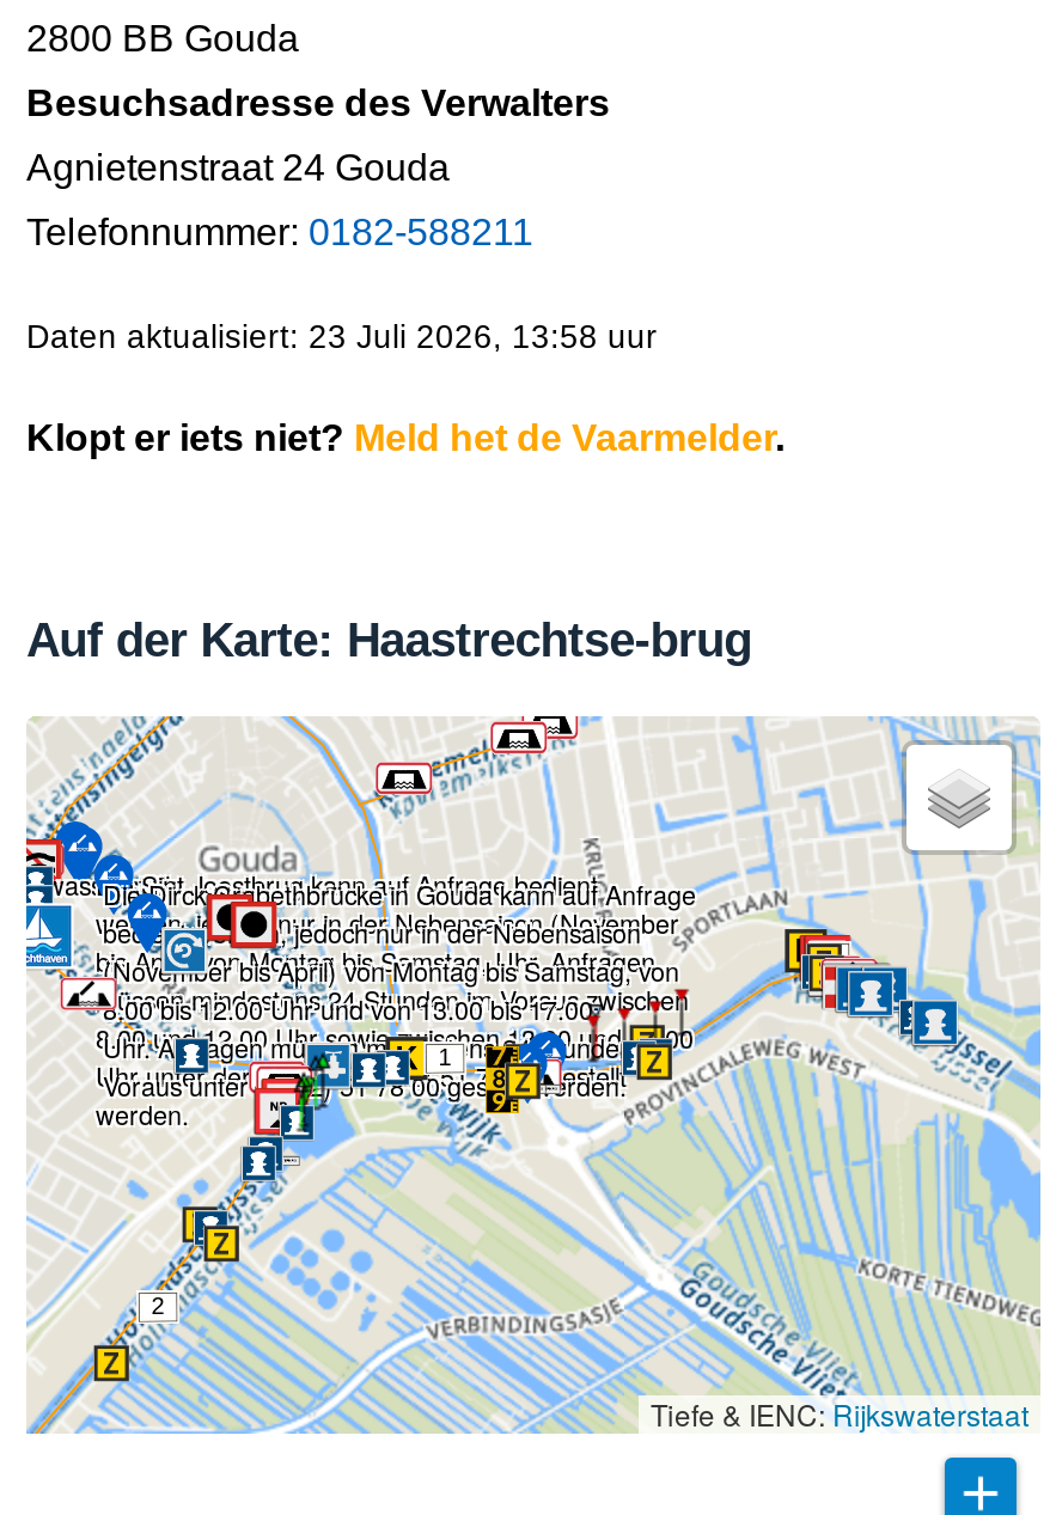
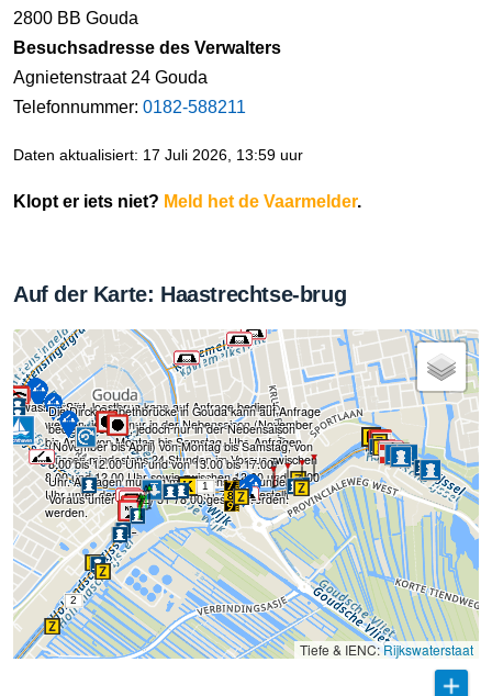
[26,319,658,355] Daten aktualisiert: 23 Juli 2026, 13:58 uur -> [13,147,303,163] Daten aktualisiert: 17 Juli 2026, 13:59 uur

